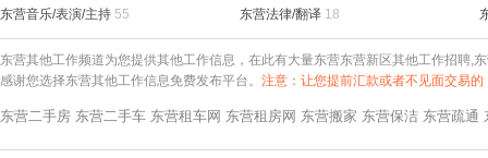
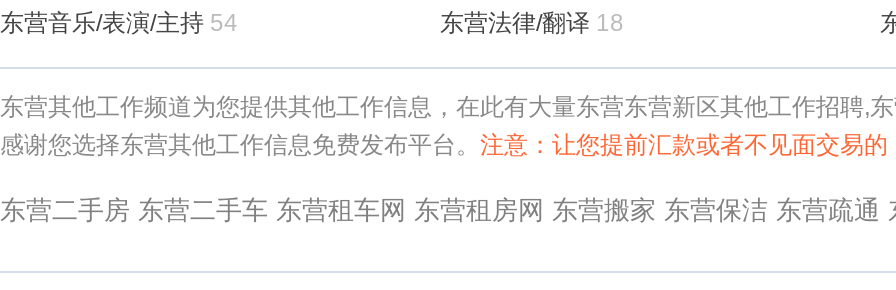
[0,7,130,22] 东营音乐/表演/主持55 -> [0,9,238,37] 东营音乐/表演/主持54

